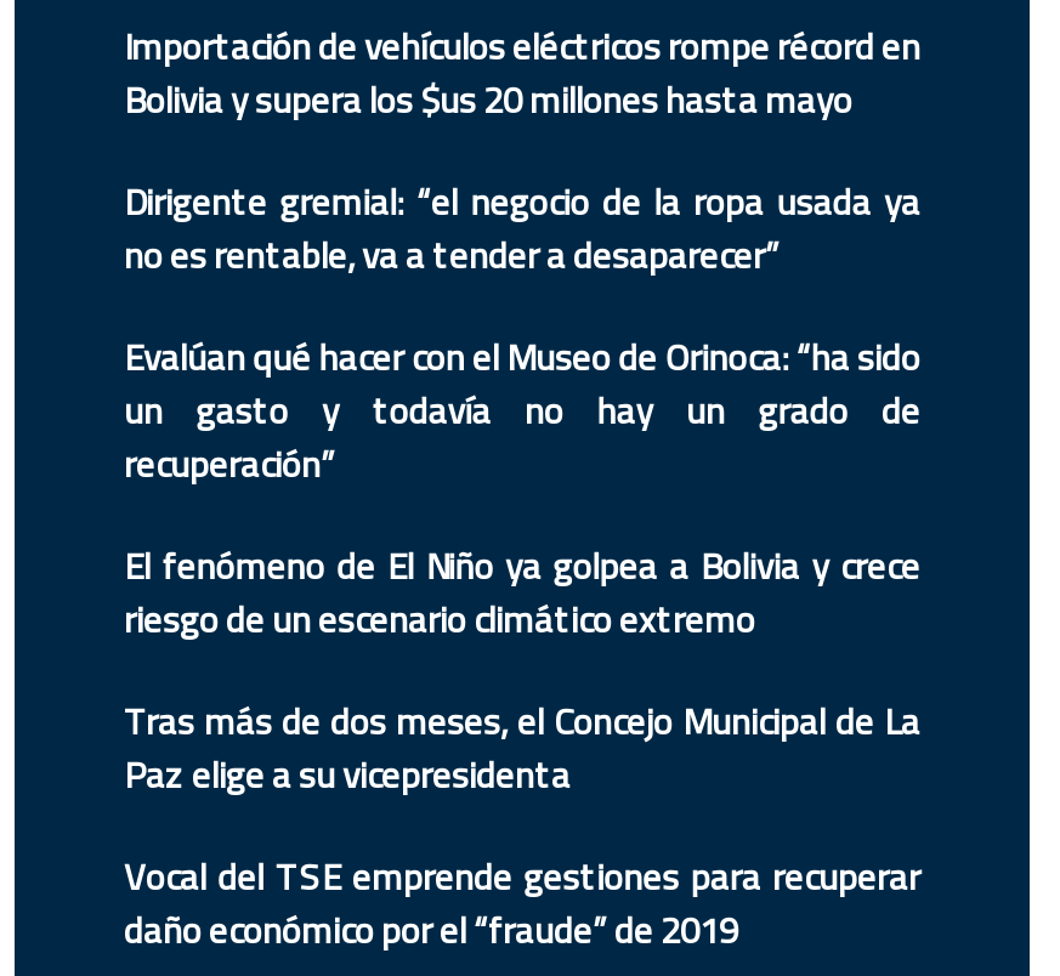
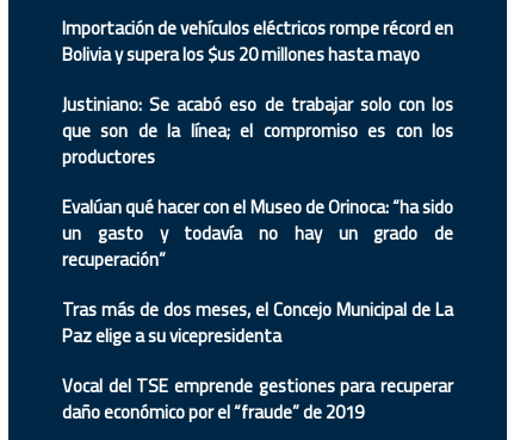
[124,167,920,291] Dirigente gremial: “el negocio de la ropa usada ya | no es rentable, va a tender a desaparecer” -> [62,87,453,174] Justiniano: Se acabó eso de trabajar solo con los | que son de la línea; el compromiso es con los | productores
moved [124,322,920,446] -> [62,190,453,251]: Evalúan qué hacer con el Museo de Orinoca: “ha sido | un gasto y todavía no hay un grado de
[124,531,920,655] El fenómeno de El Niño ya golpea a Bolivia y crece | riesgo de un escenario climático extremo -> none

